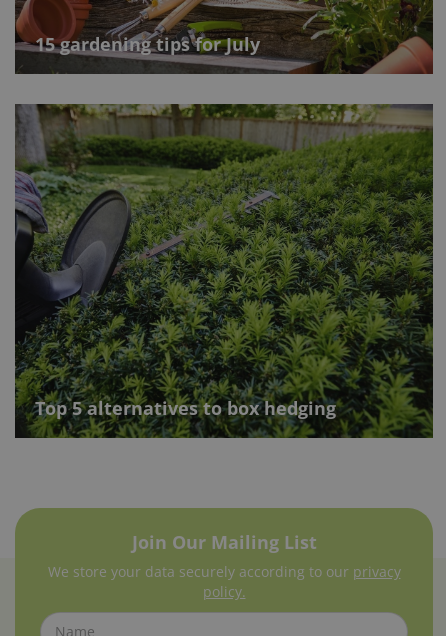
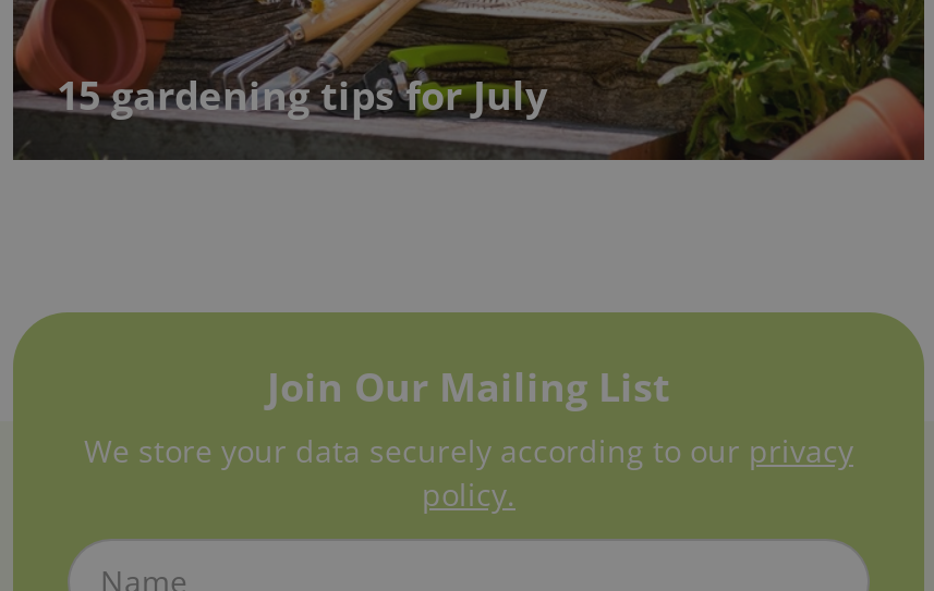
[15,103,433,439] [image] | Top 5 alternatives to box hedging -> none

